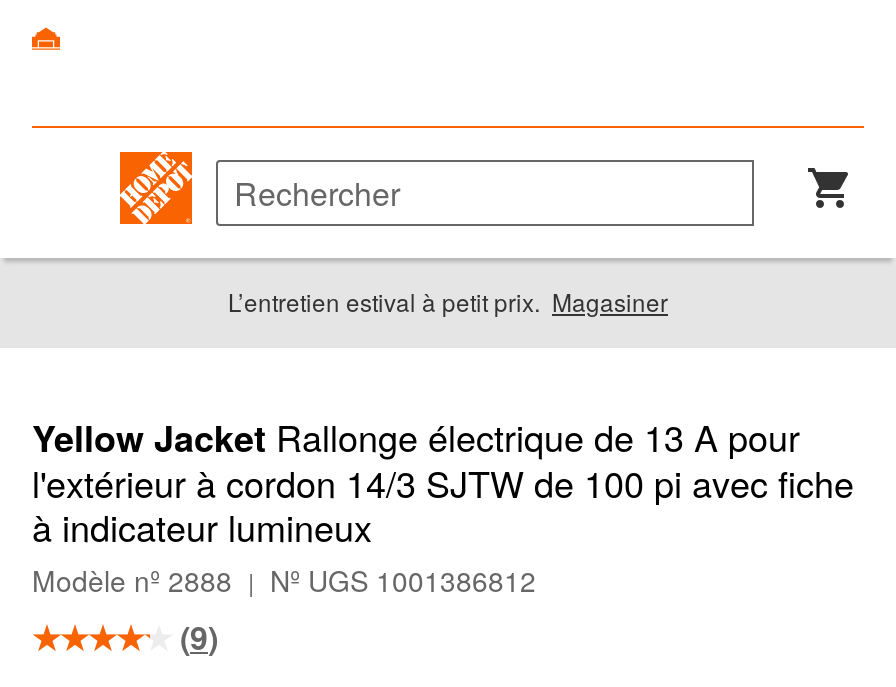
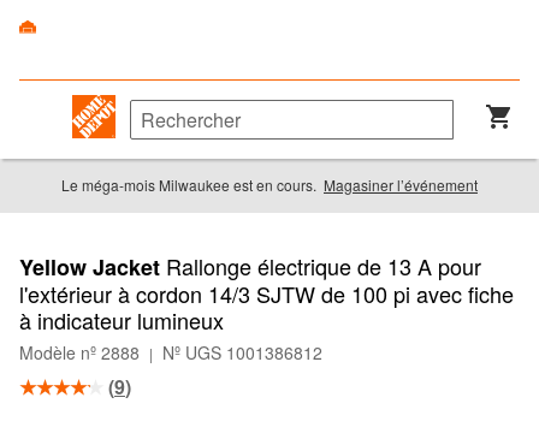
[228,285,668,319] L’entretien estival à petit prix. Magasiner -> [61,175,478,195] Le méga-mois Milwaukee est en cours. Magasiner l’événement

